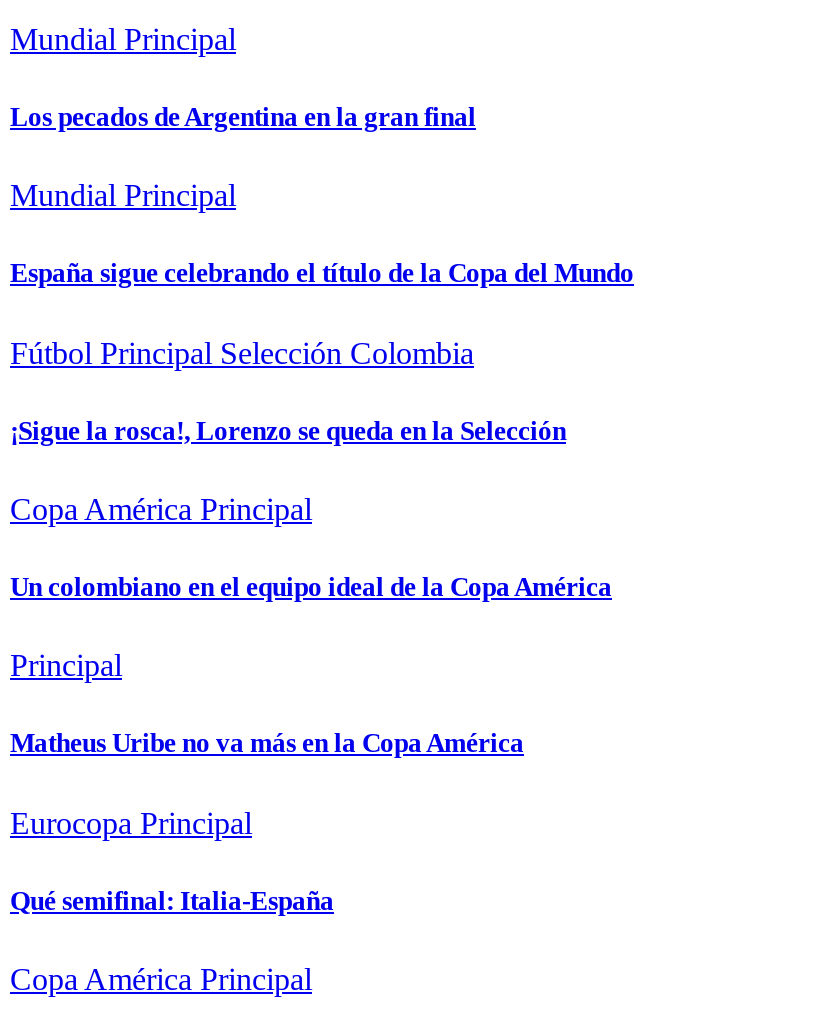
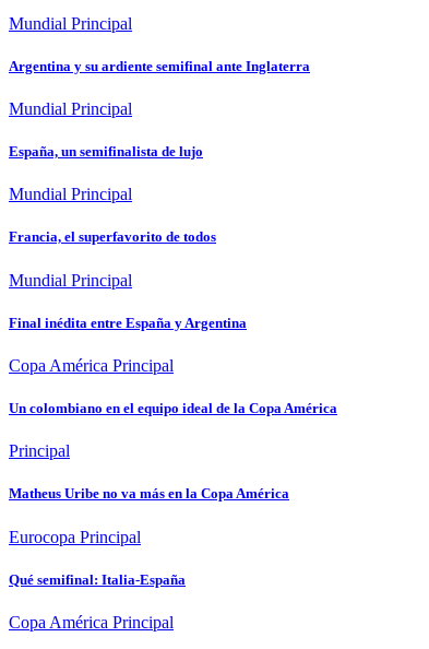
[10,102,476,132] Los pecados de Argentina en la gran final -> [9,58,310,74] Argentina y su ardiente semifinal ante Inglaterra
[10,259,634,446] España sigue celebrando el título de la Copa del Mundo | Fútbol Principal Selección Colombia | ¡Sigue la rosca!, Lorenzo se queda en la Selección -> [9,143,247,331] España, un semifinalista de lujo | Mundial Principal | Francia, el superfavorito de todos | Mundial Principal | Final inédita entre España y Argentina

